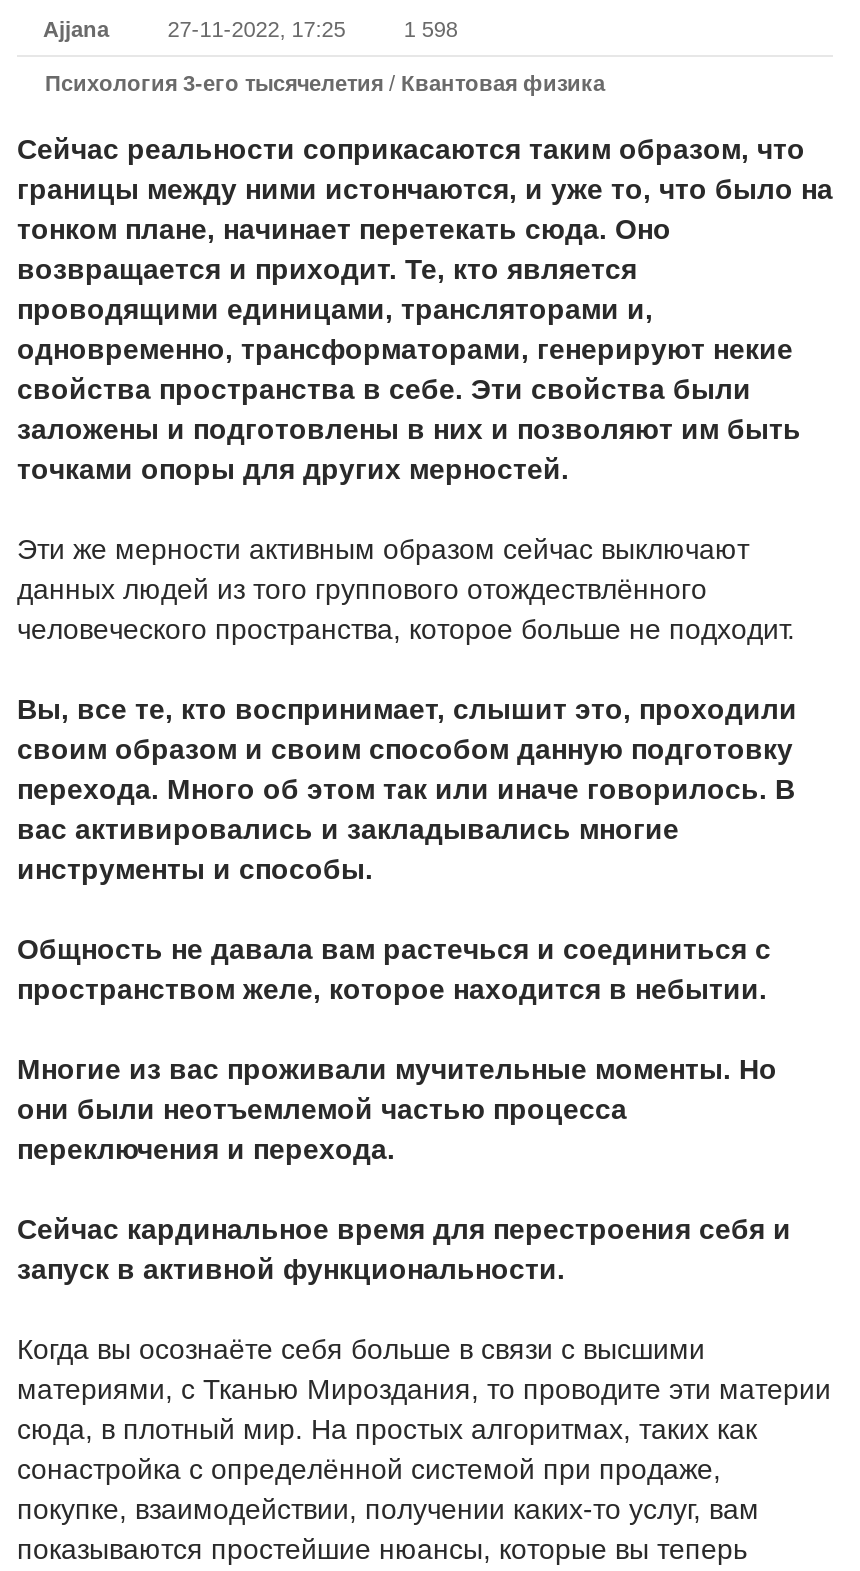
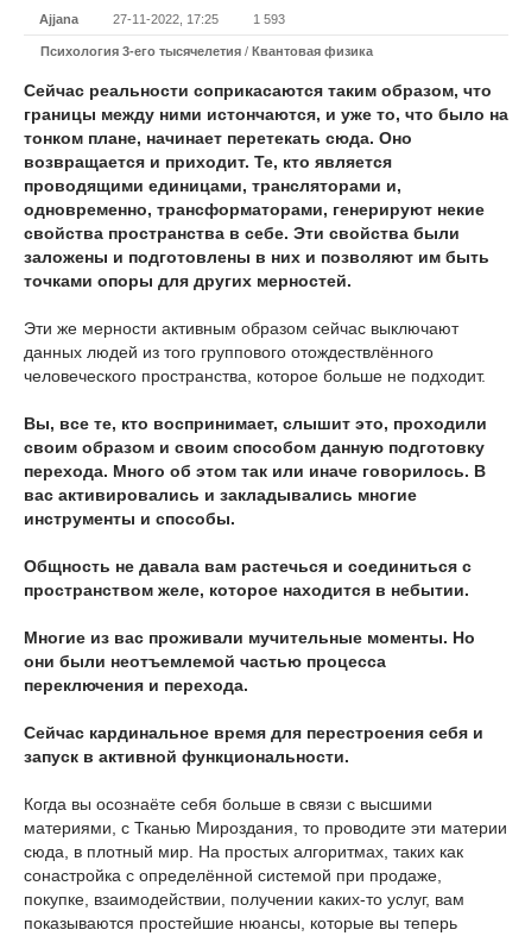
[404,17,458,41] 1 598 -> [253,12,286,26] 1 593

